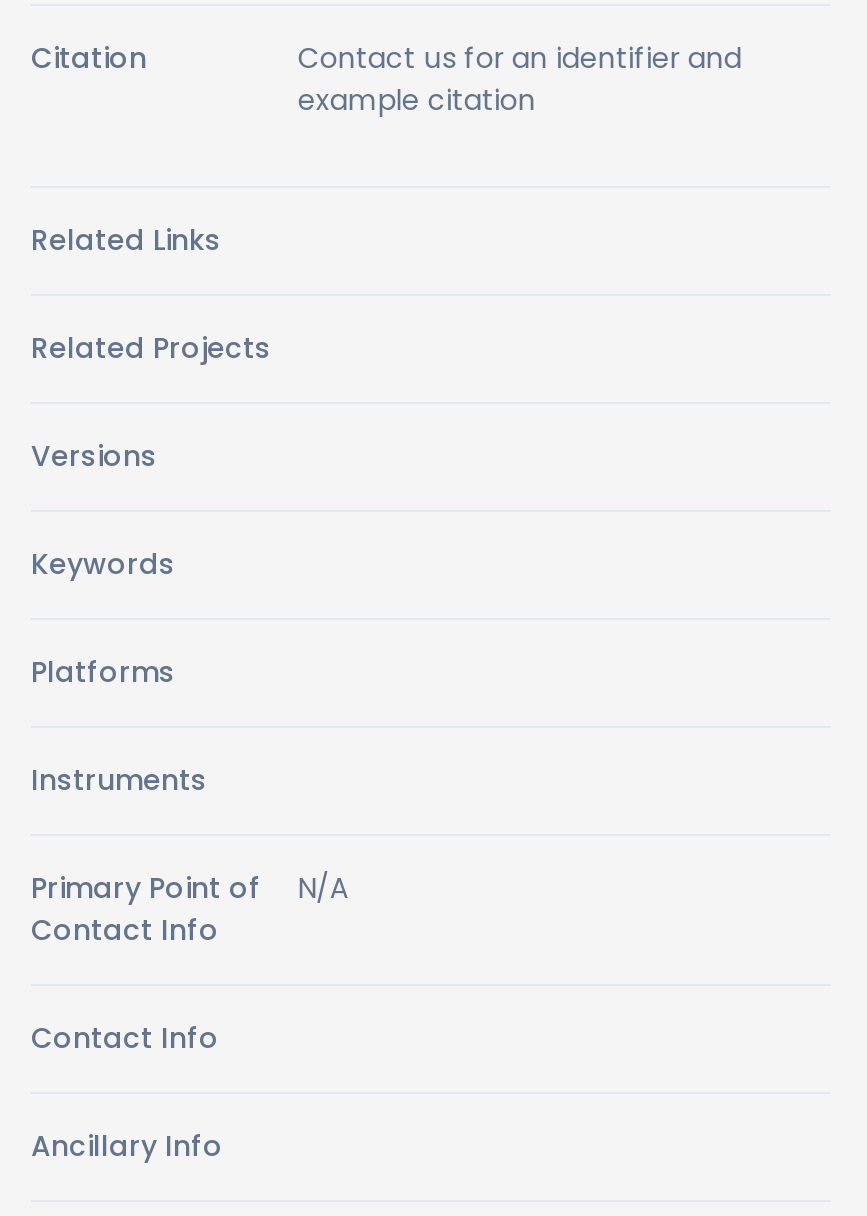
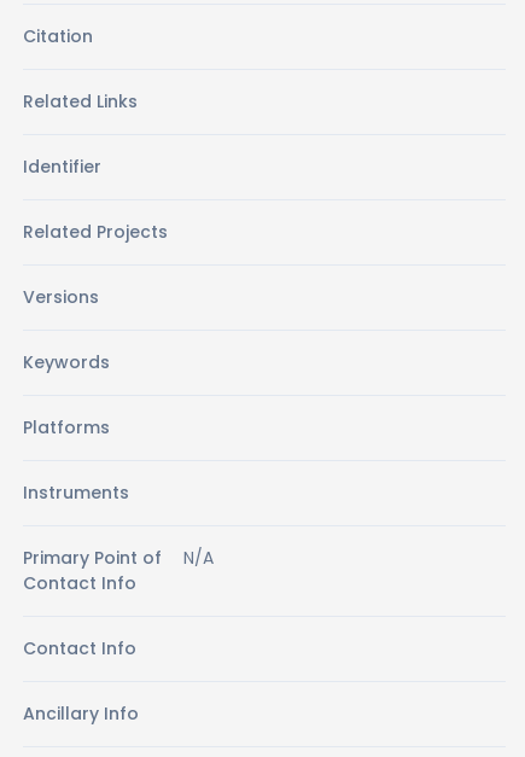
[298,38,742,120] Contact us for an identifier and | example citation -> none
moved [31,220,221,260] -> [23,89,138,113]: Related Links
none -> [23,155,101,179] Identifier

